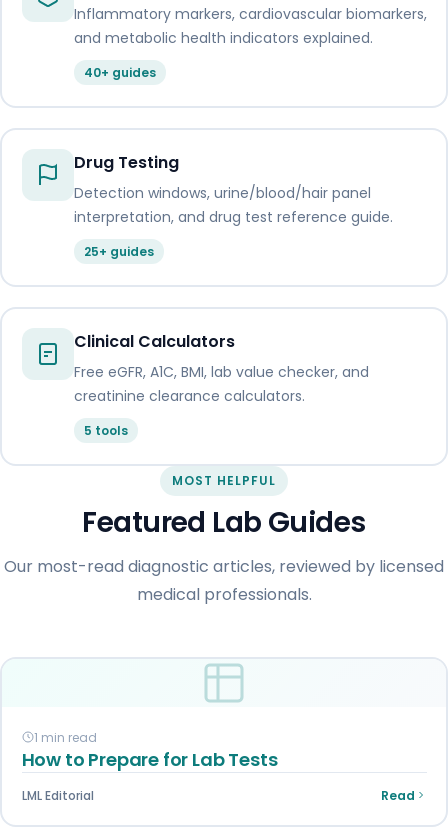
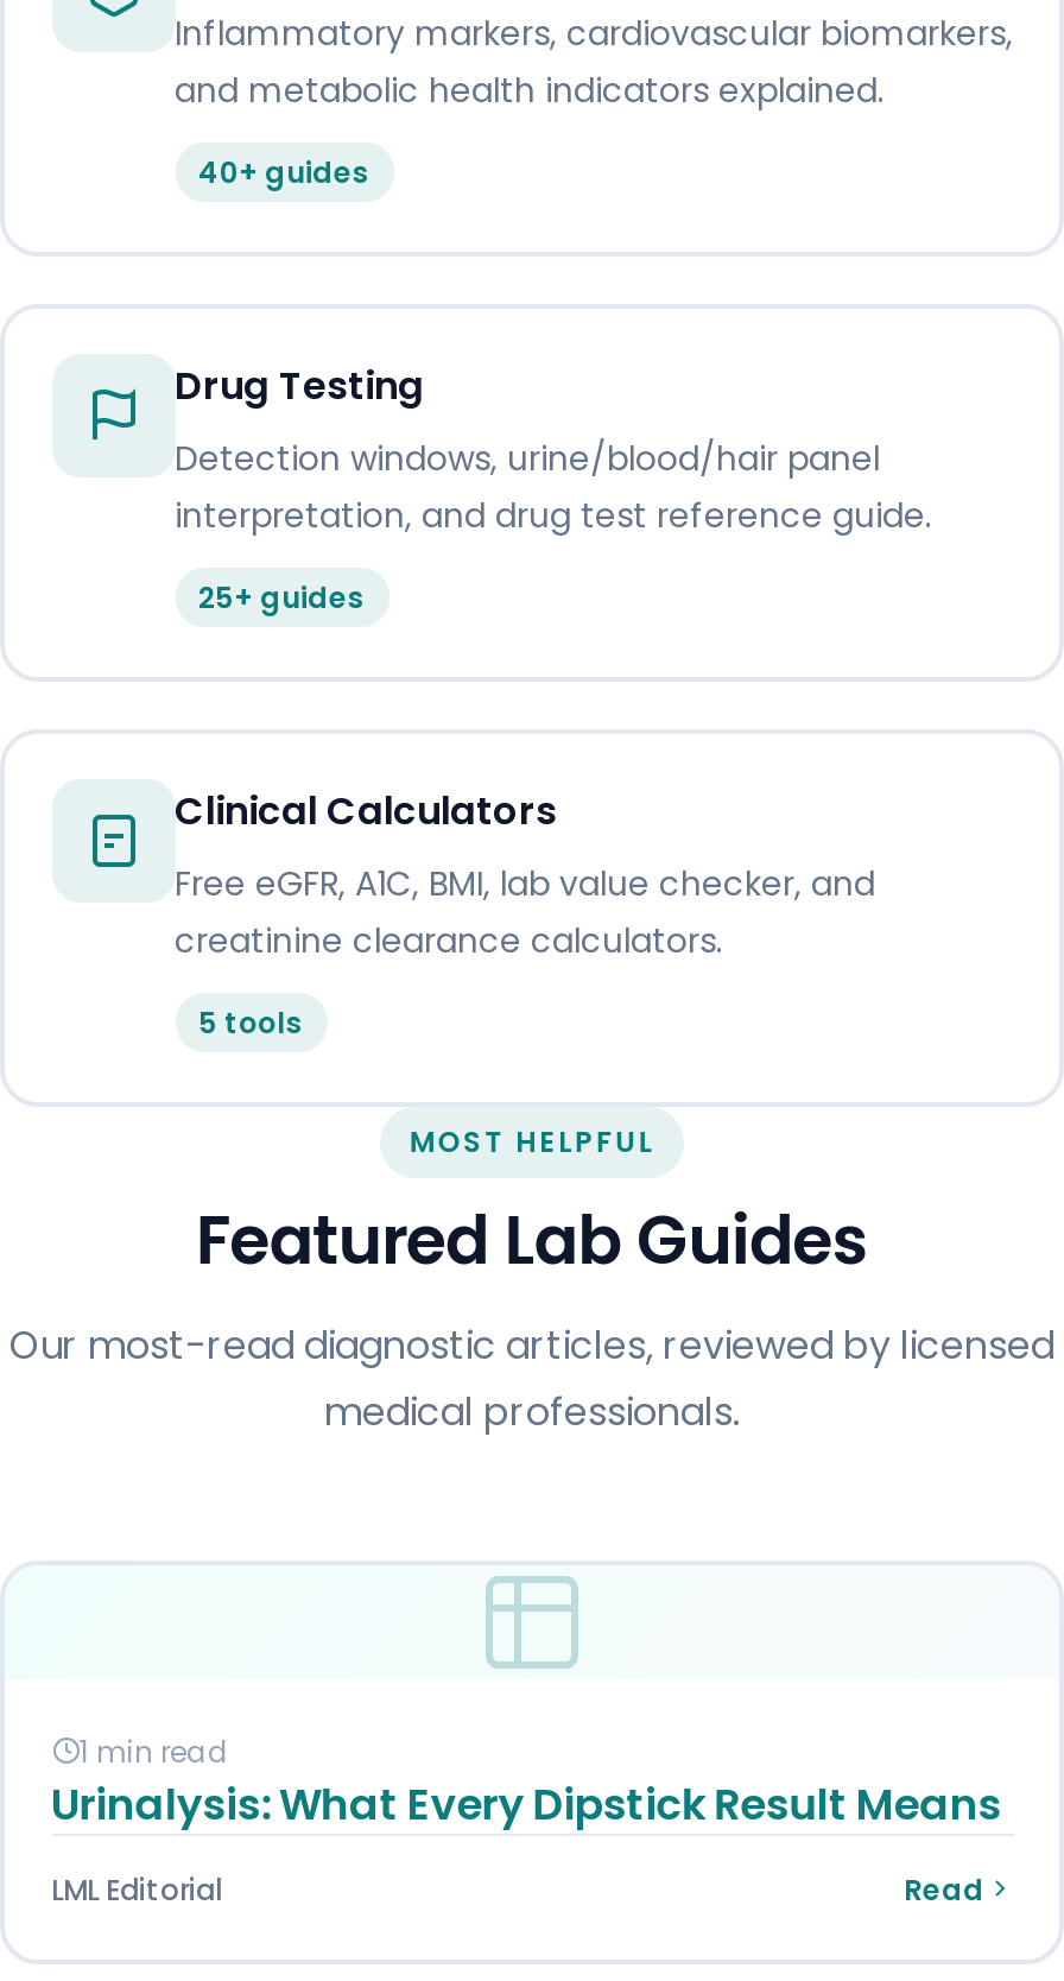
[21,747,277,772] How to Prepare for Lab Tests -> [51,1774,1001,1833] Urinalysis: What Every Dipstick Result Means

